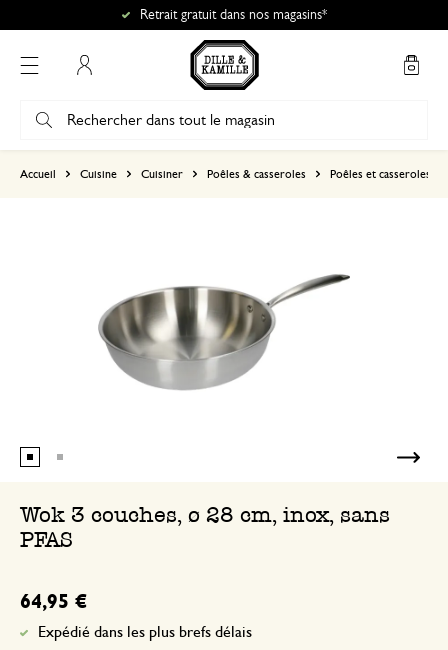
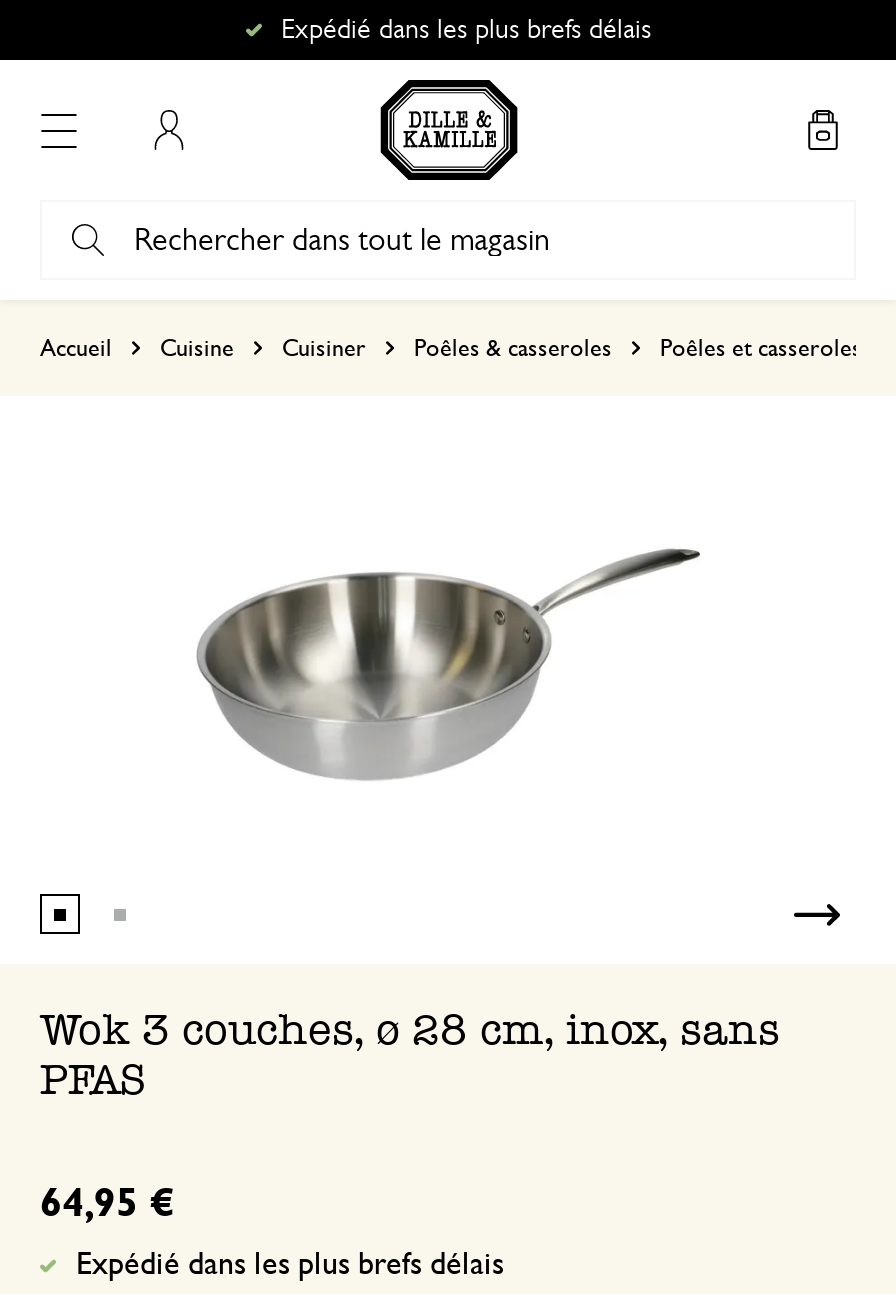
[139,8,326,22] Retrait gratuit dans nos magasins* -> [281,16,651,44] Expédié dans les plus brefs délais

